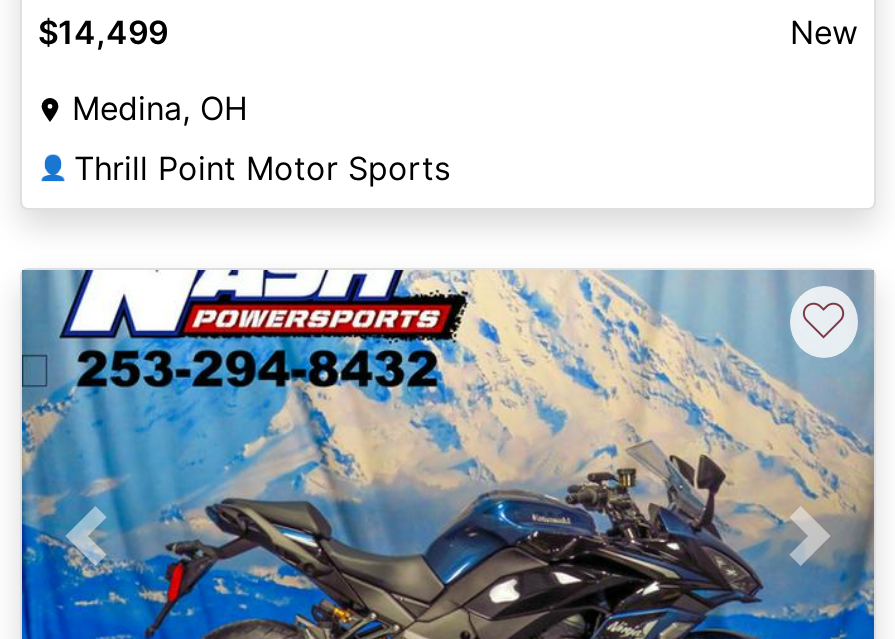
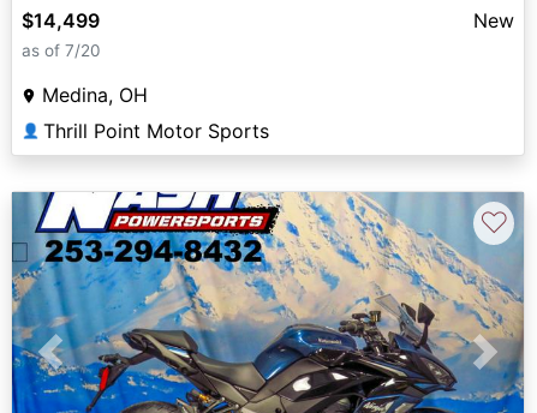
none -> [22,40,101,60] as of 7/20

